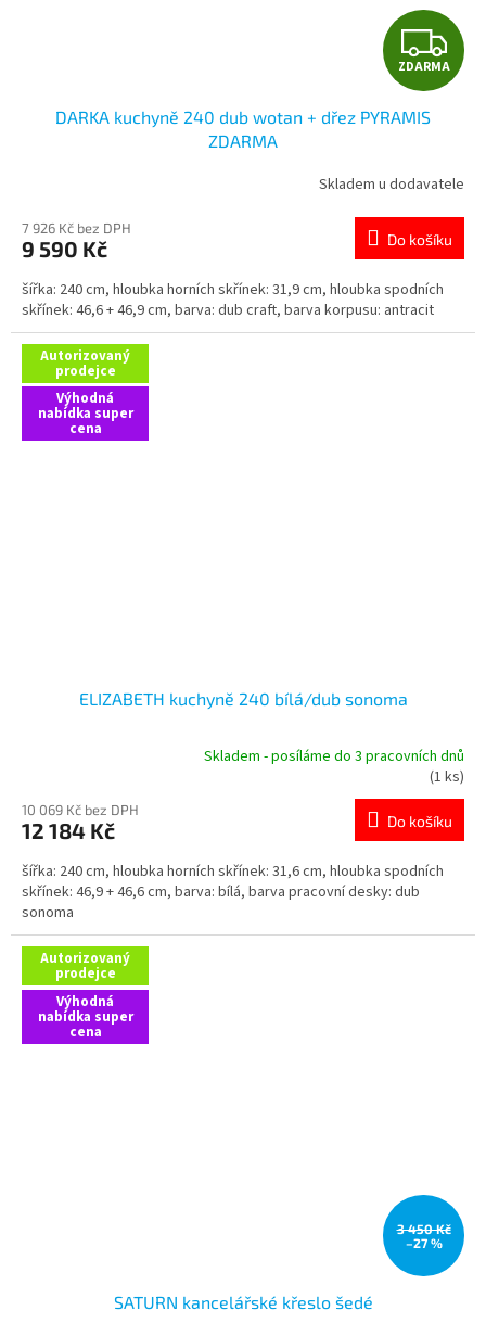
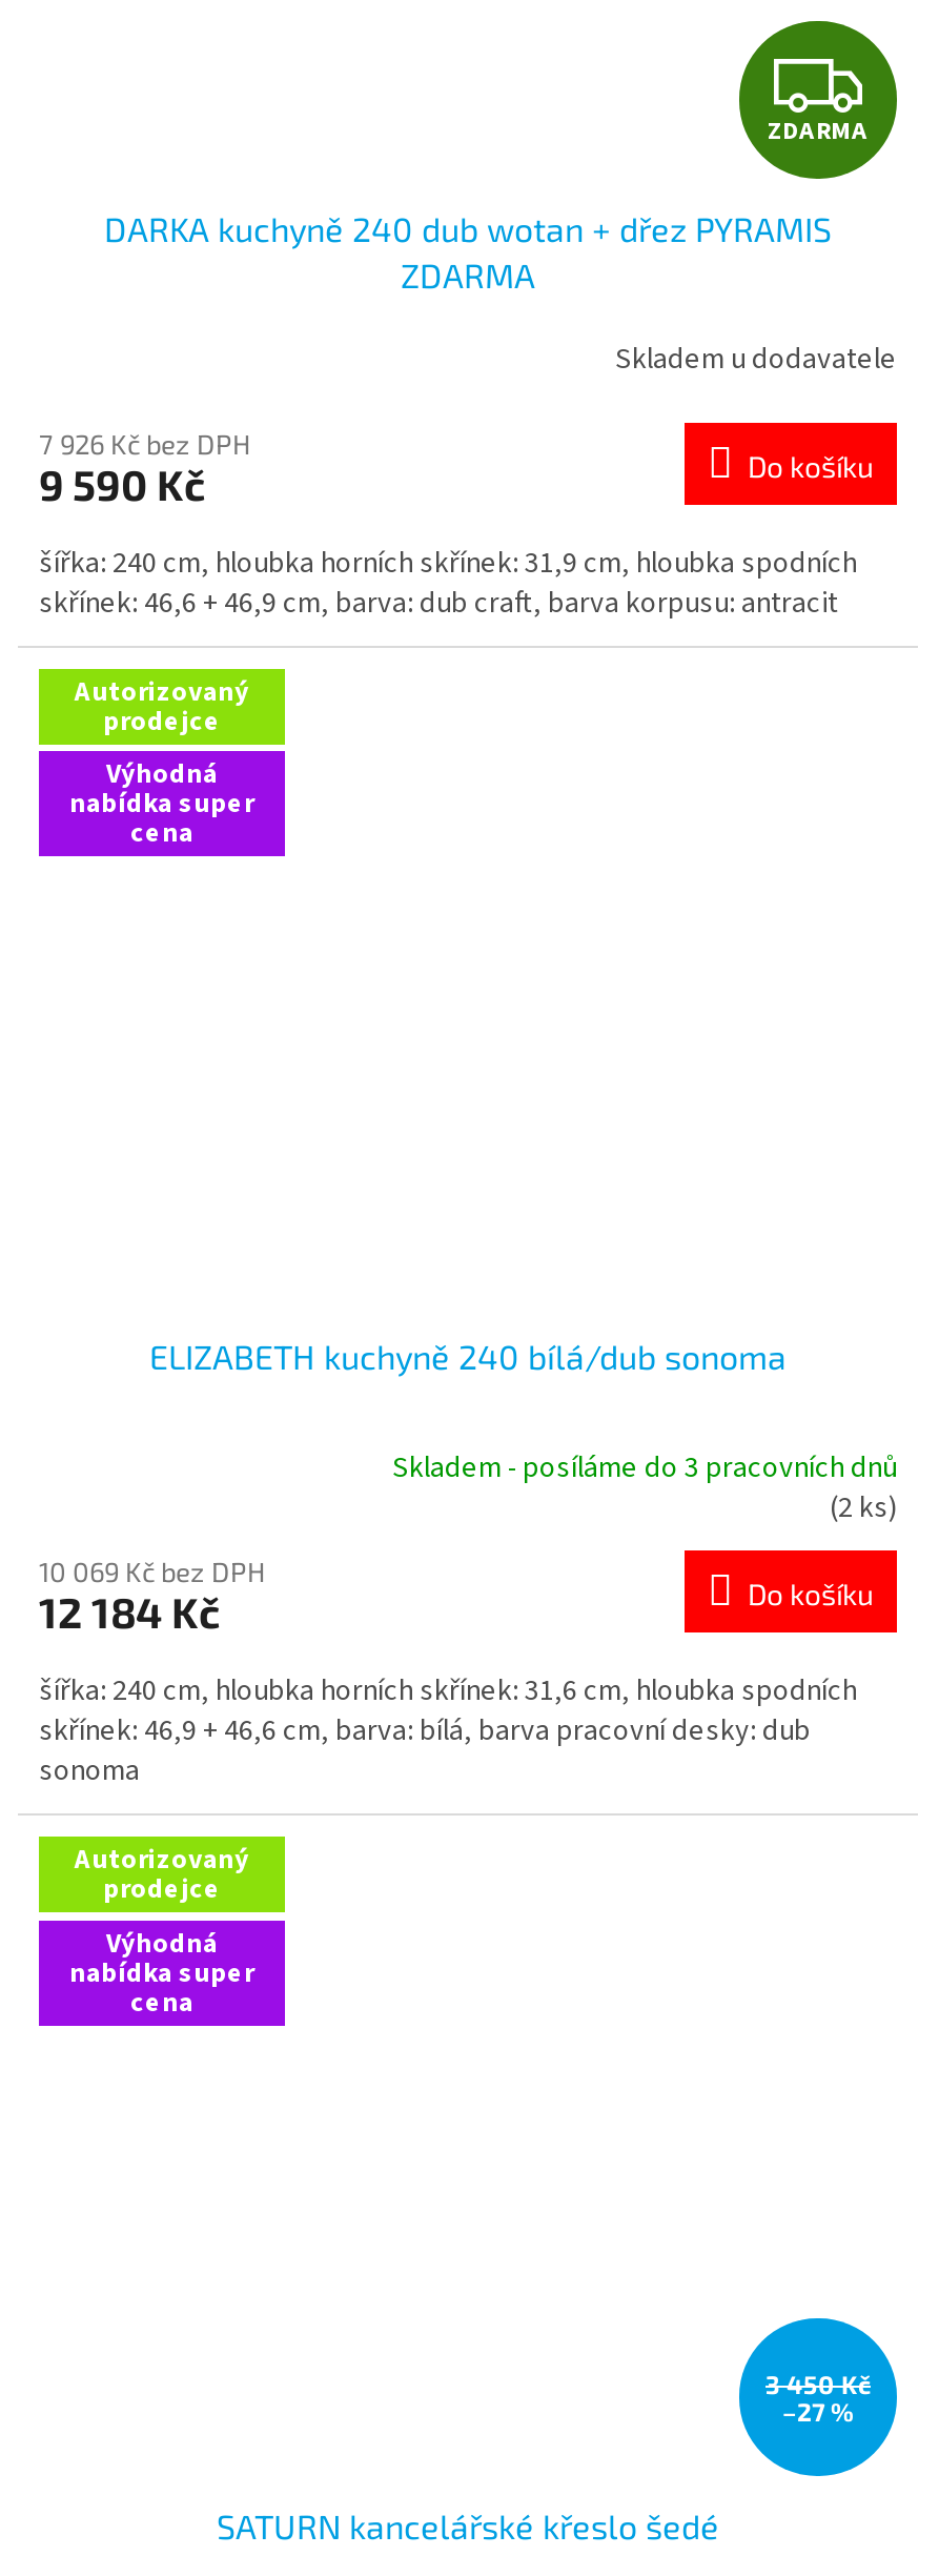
[430,767,464,788] (1 ks) -> [830,1488,897,1530] (2 ks)

